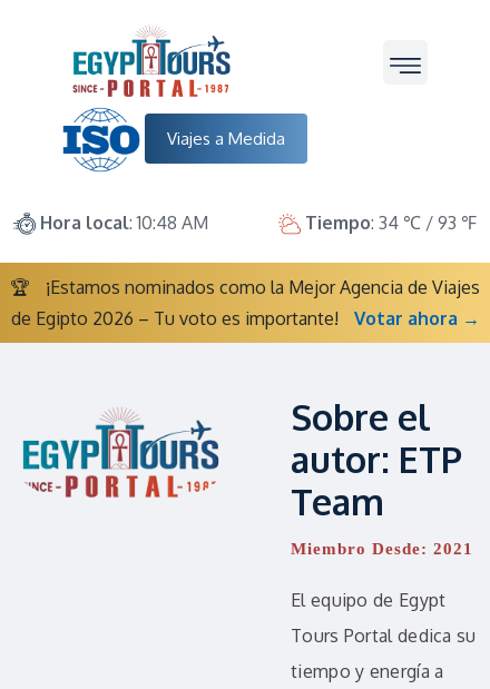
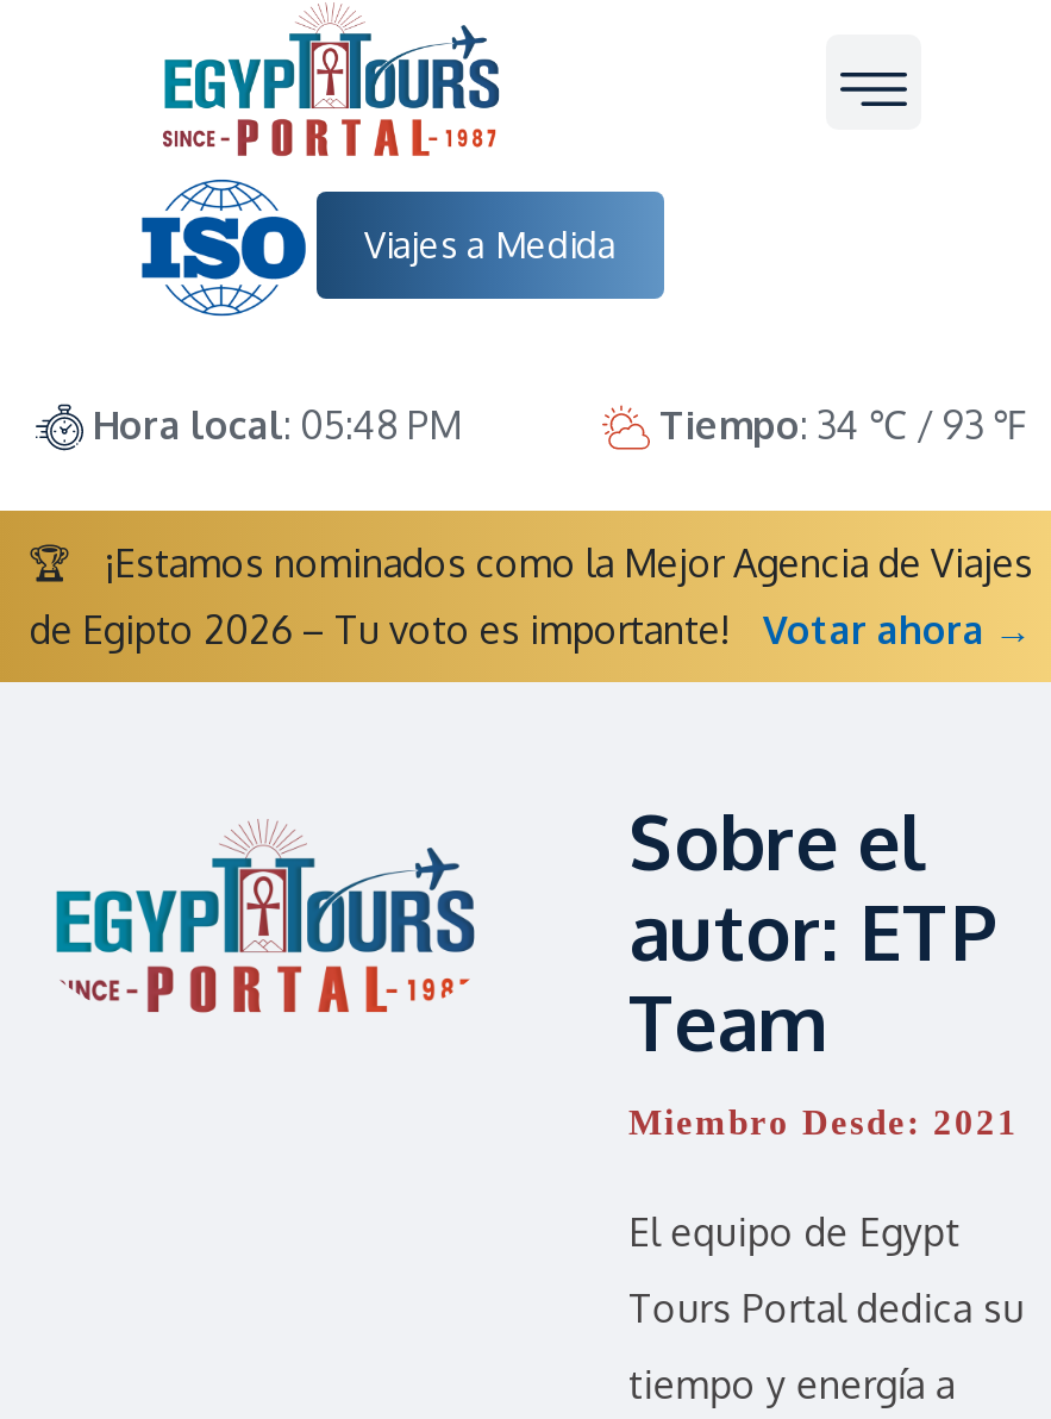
[40,211,208,234] Hora local: 10:48 AM -> [93,401,462,448] Hora local: 05:48 PM

